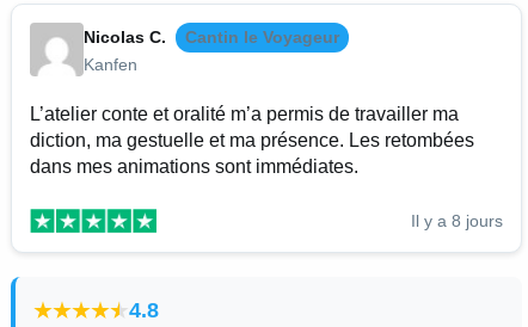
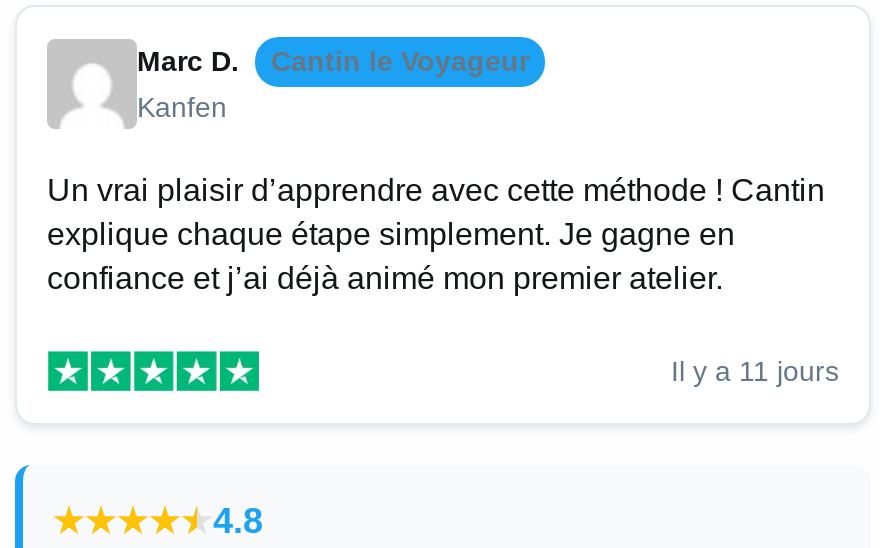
[84,27,166,46] Nicolas C. -> [137,45,239,77] Marc D.
[30,103,474,176] L’atelier conte et oralité m’a permis de travailler ma | diction, ma gestuelle et ma présence. Les retombées | dans mes animations sont immédiates. -> [47,173,825,295] Un vrai plaisir d’apprendre avec cette méthode ! Cantin | explique chaque étape simplement. Je gagne en | confiance et j’ai déjà animé mon premier atelier.
[411,211,503,230] Il y a 8 jours -> [671,354,839,386] Il y a 11 jours

